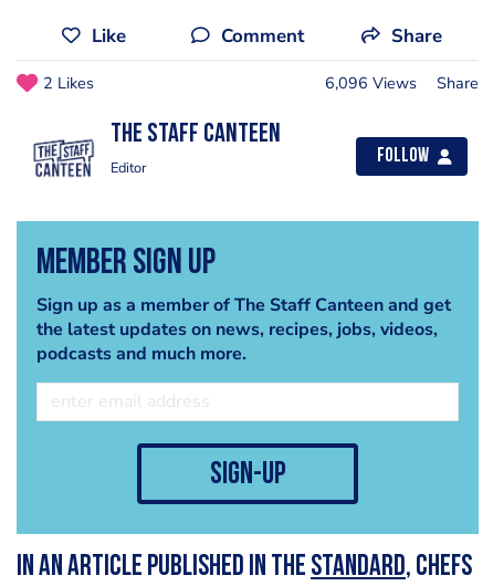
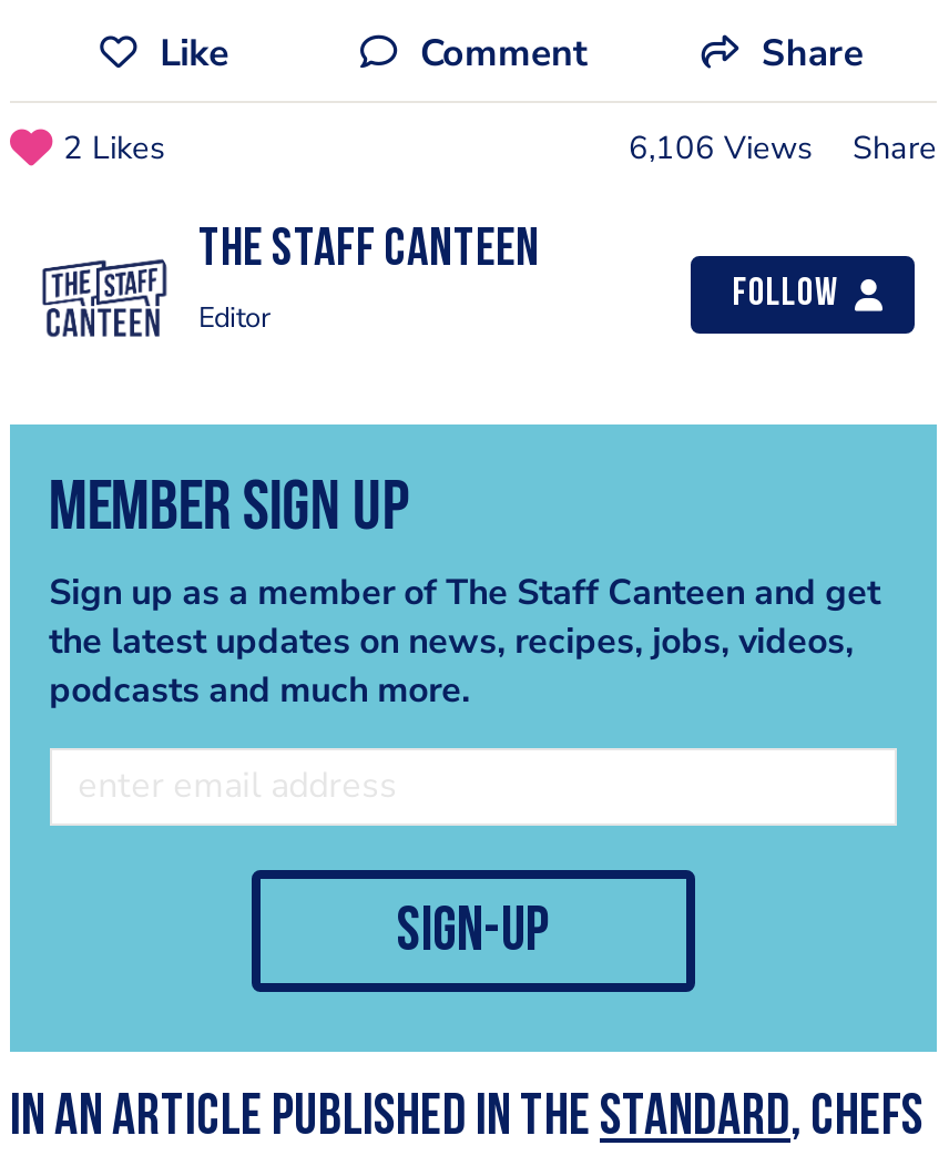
[325,72,479,94] 6,096 Views Share -> [629,125,937,170] 6,106 Views Share

